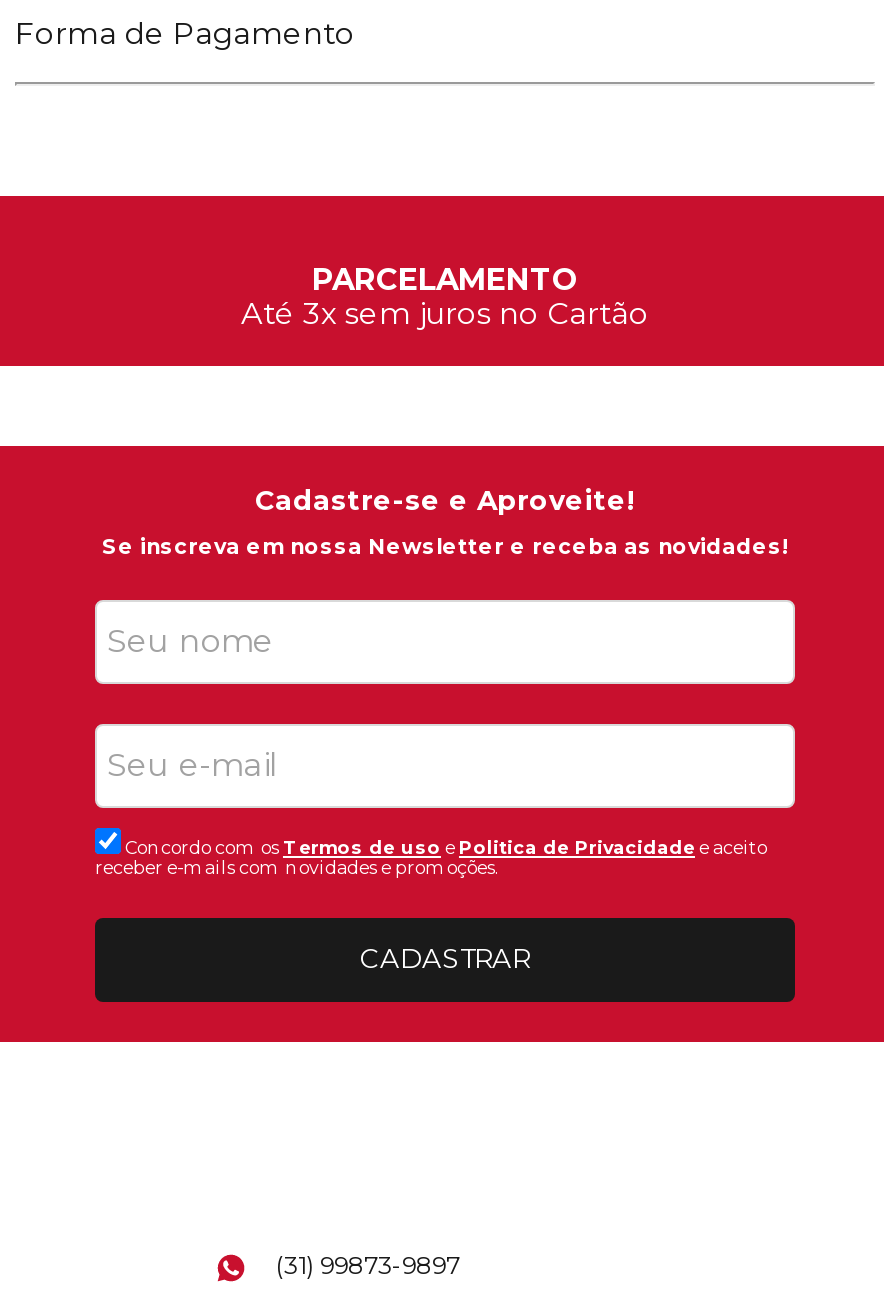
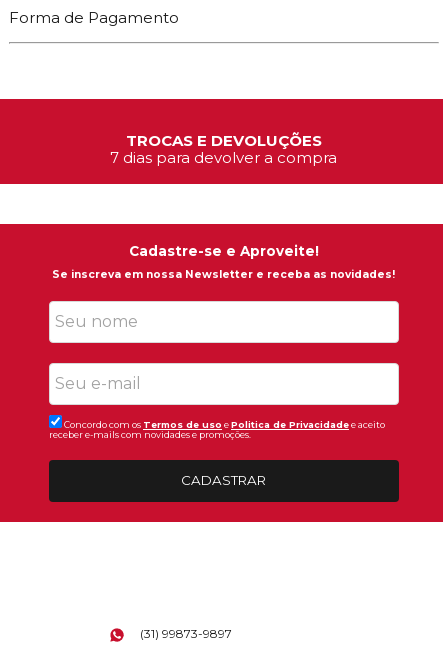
[241,260,649,332] PARCELAMENTO | Até 3x sem juros no Cartão -> [110,131,337,167] TROCAS E DEVOLUÇÕES | 7 dias para devolver a compra

